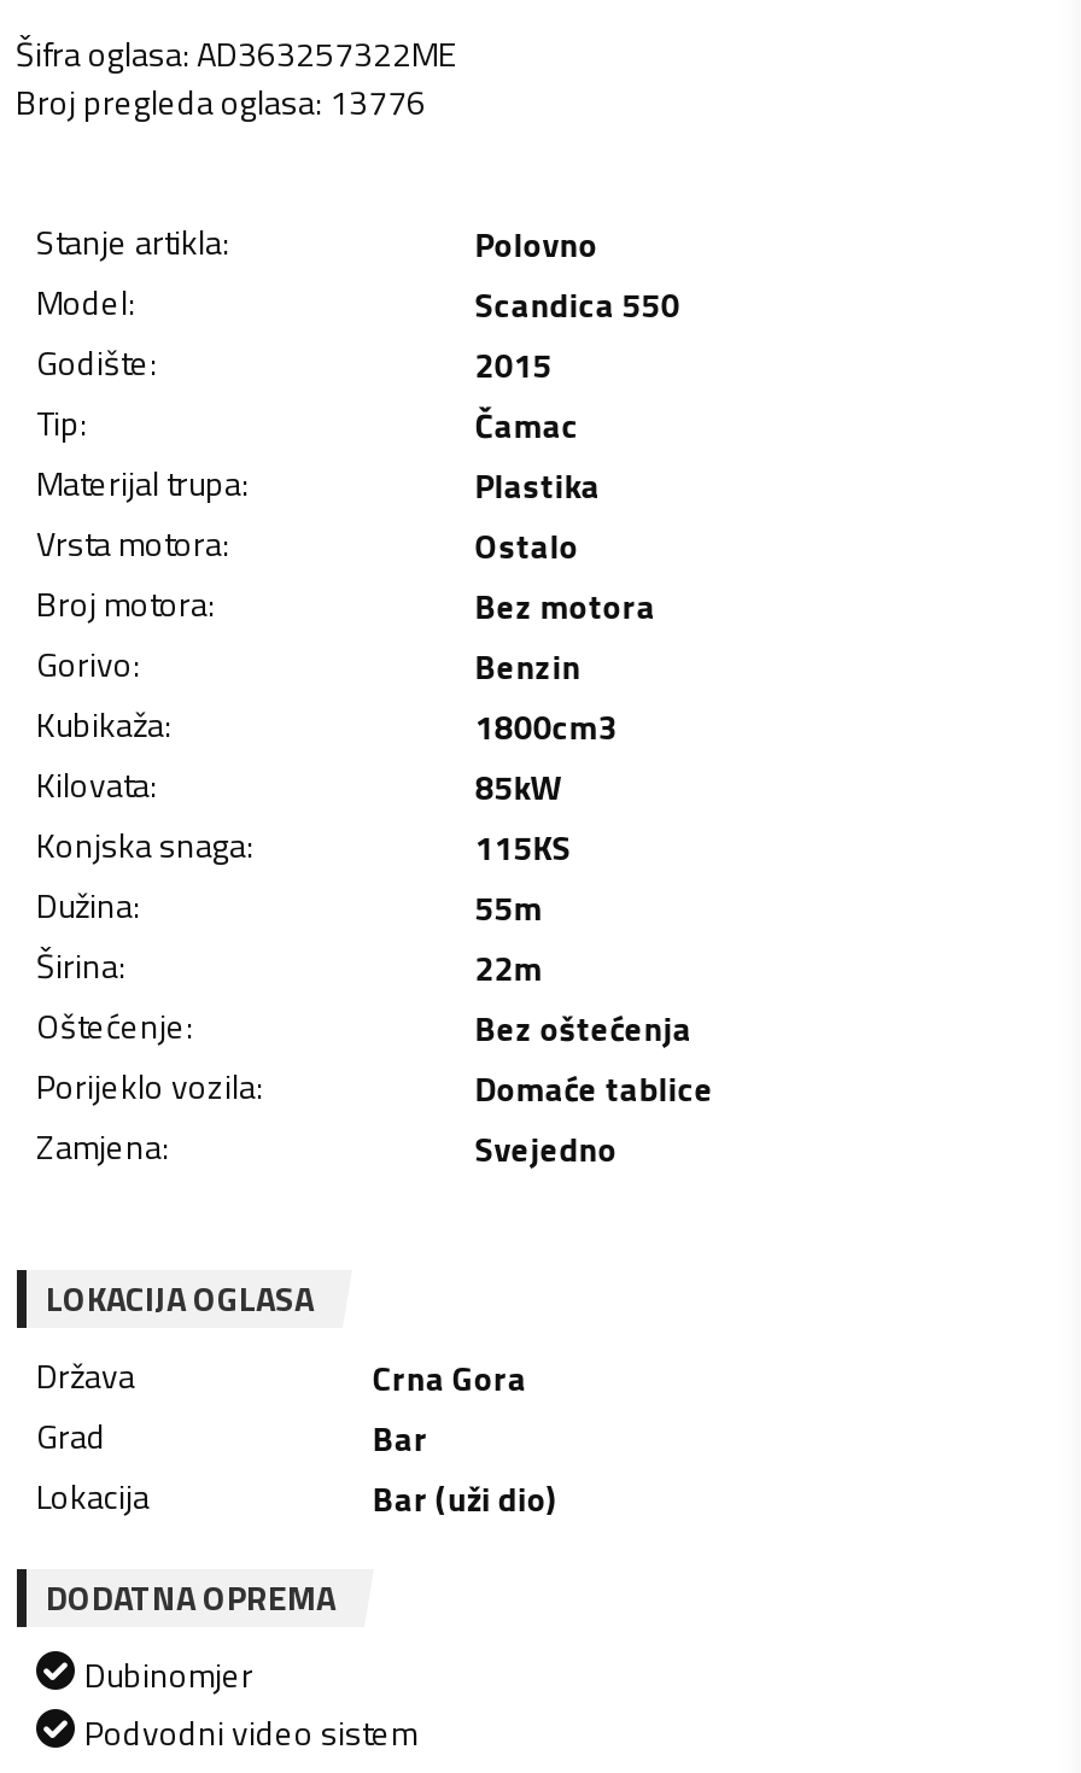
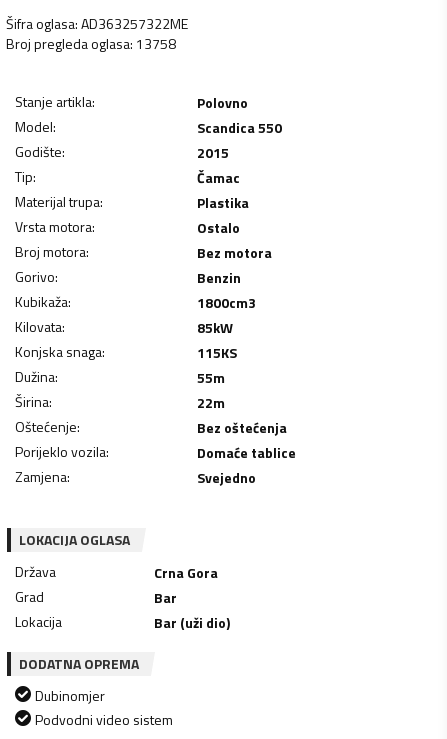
[16,77,426,128] Broj pregleda oglasa: 13776 -> [6,33,176,54] Broj pregleda oglasa: 13758

